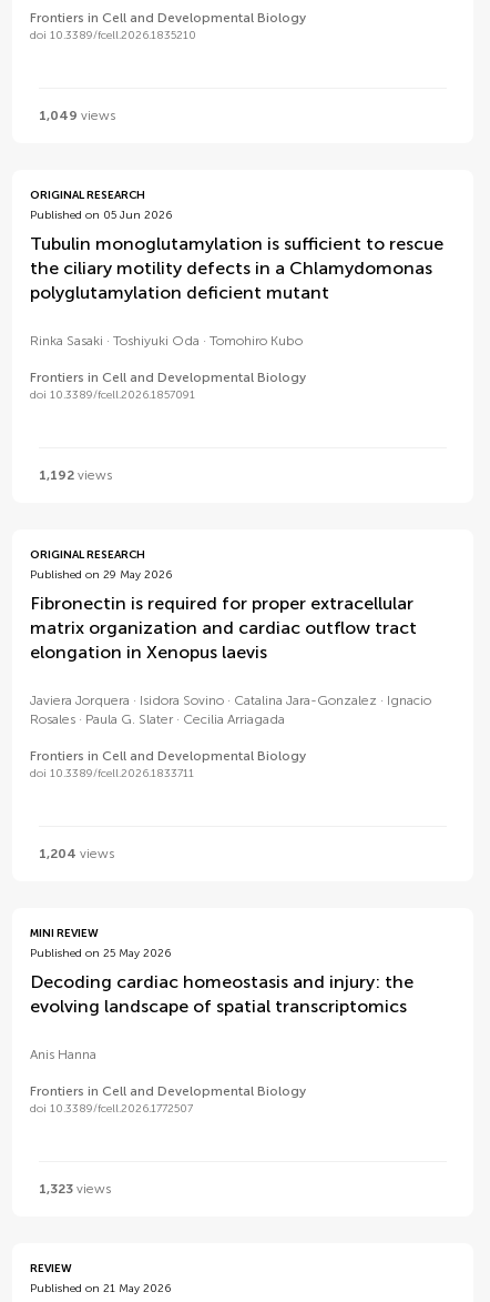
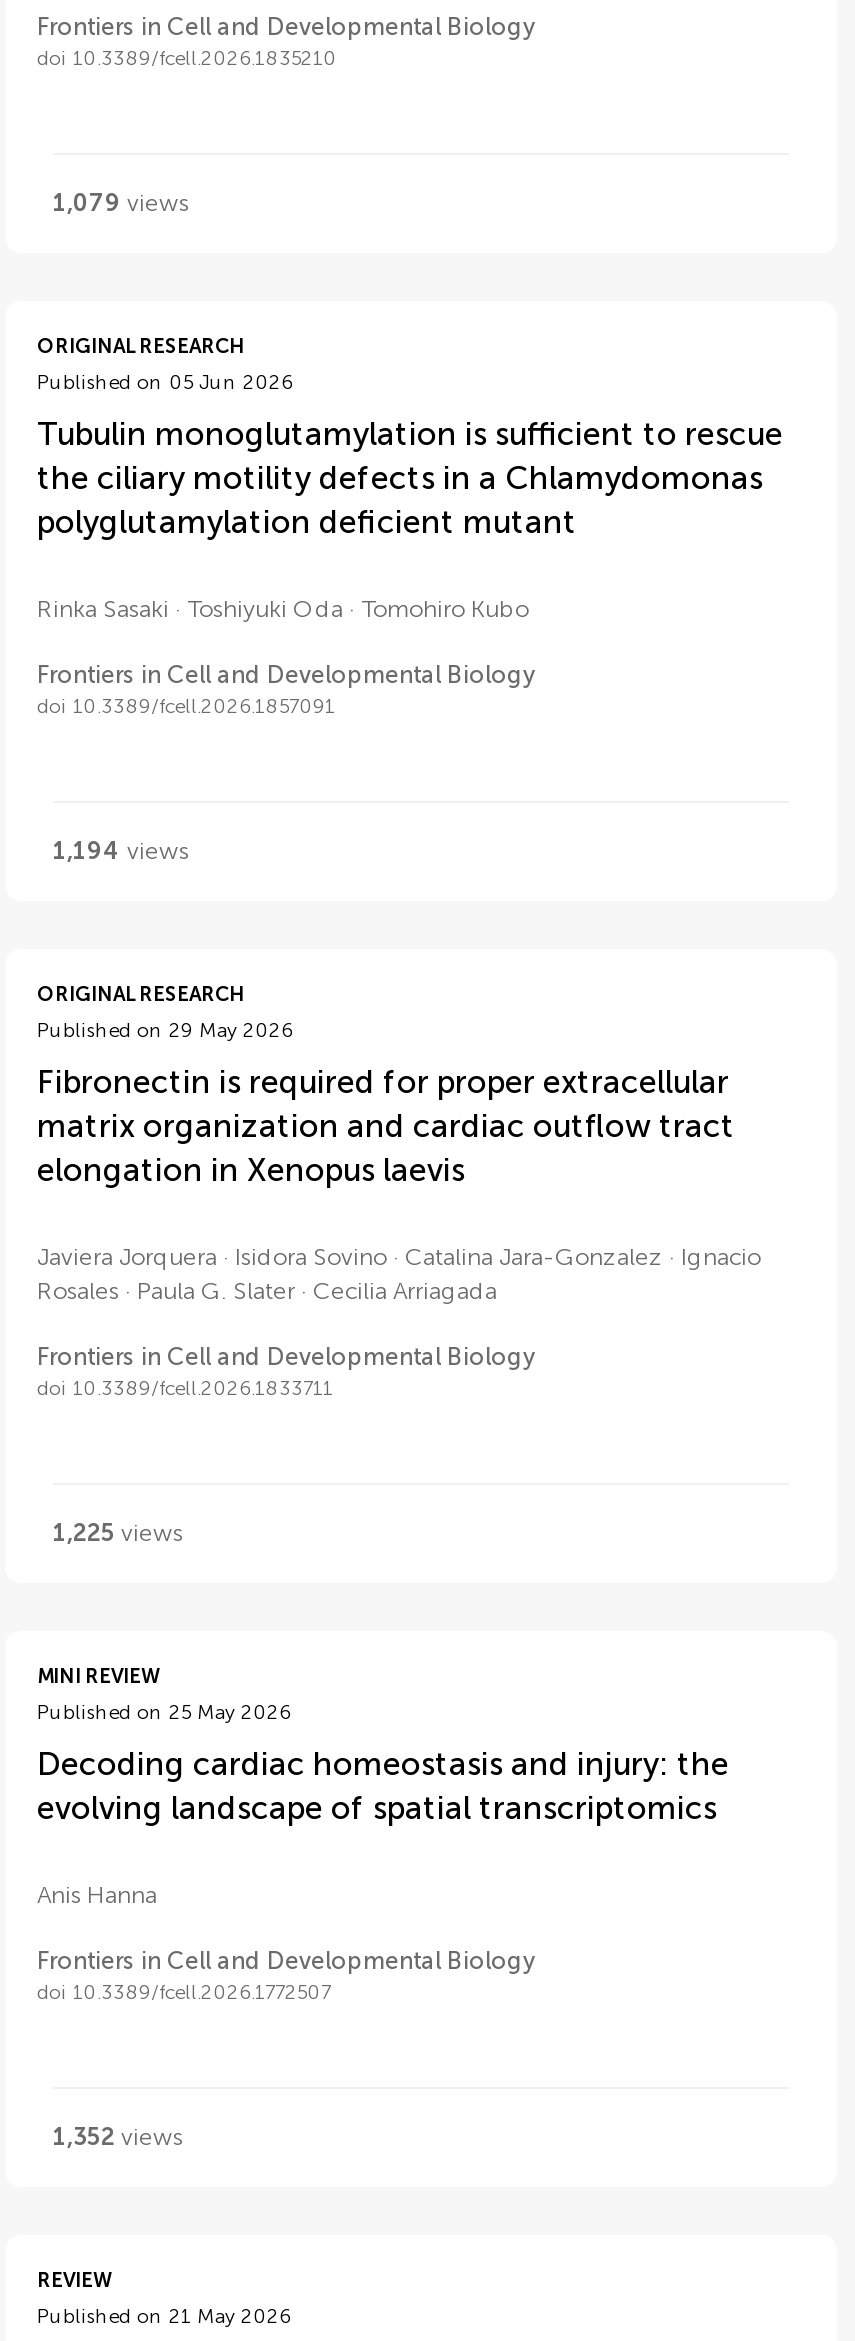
[39,108,115,123] 1,049 views -> [53,189,189,217] 1,079 views
[39,467,112,483] 1,192 views -> [53,837,189,865] 1,194 views
[39,846,114,861] 1,204 views -> [53,1519,183,1547] 1,225 views
[39,1181,111,1197] 1,323 views -> [53,2123,183,2151] 1,352 views

